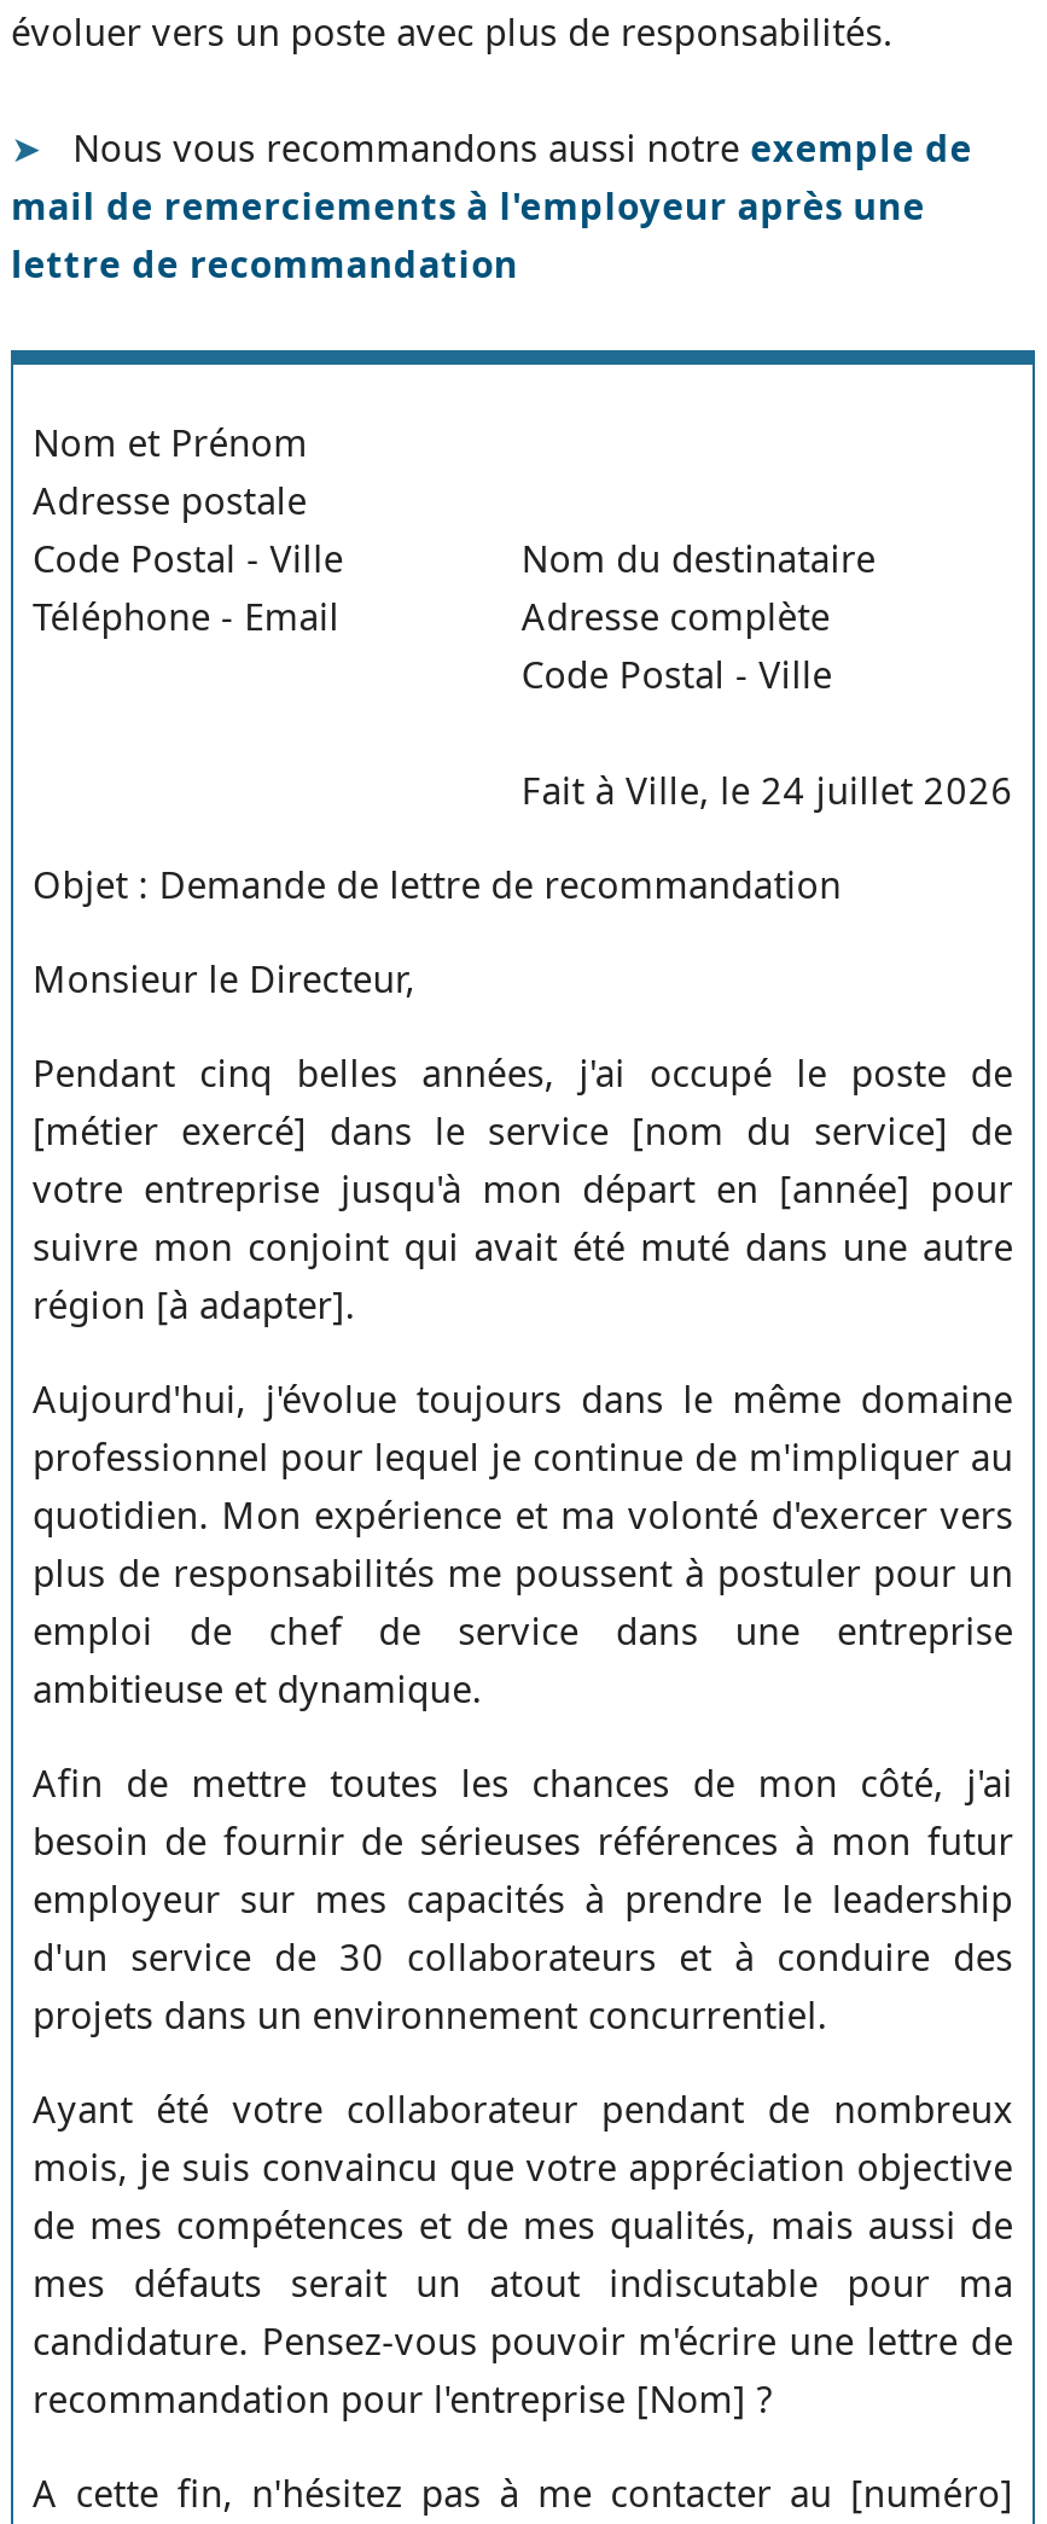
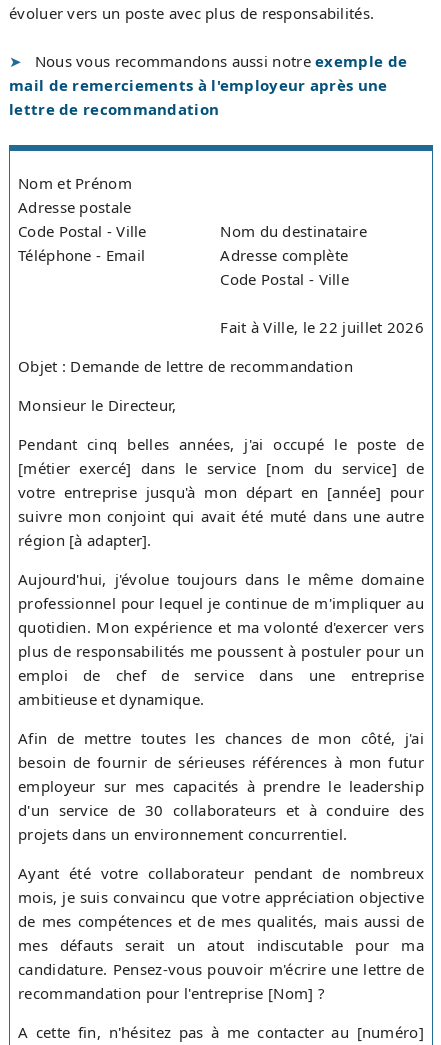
[521,767,1013,815] Fait à Ville, le 24 juillet 2026 -> [220,317,424,337] Fait à Ville, le 22 juillet 2026

